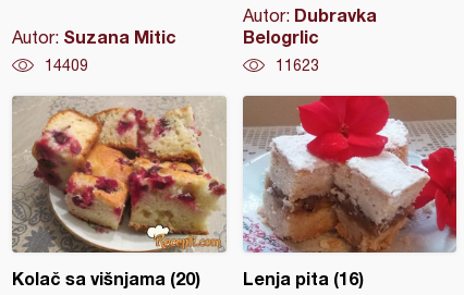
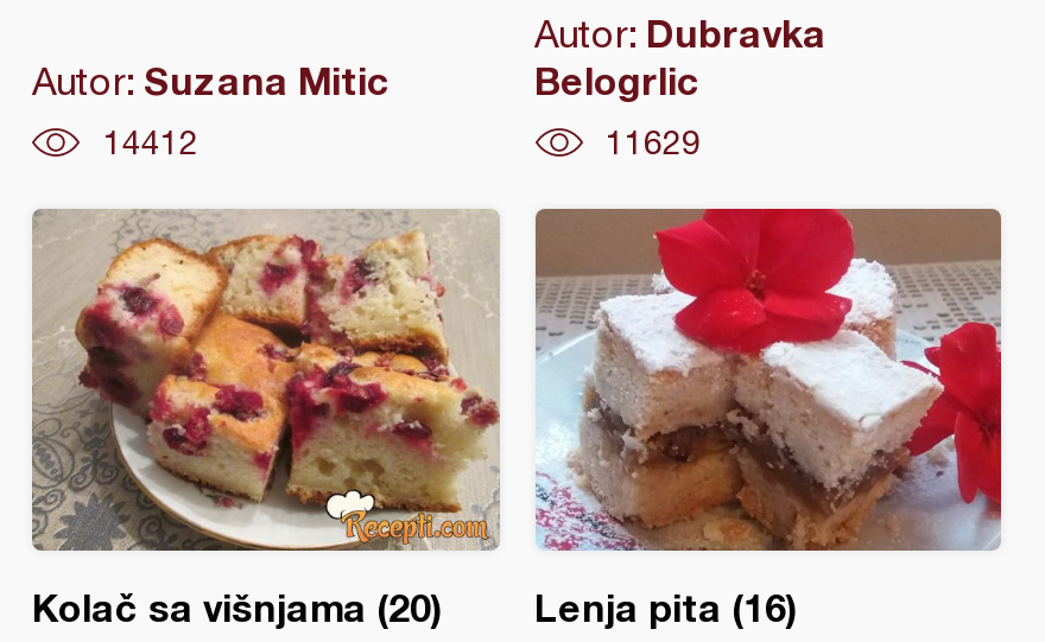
[45,57,88,74] 14409 -> [103,124,198,162] 14412
[275,57,319,74] 11623 -> [606,124,701,162] 11629

